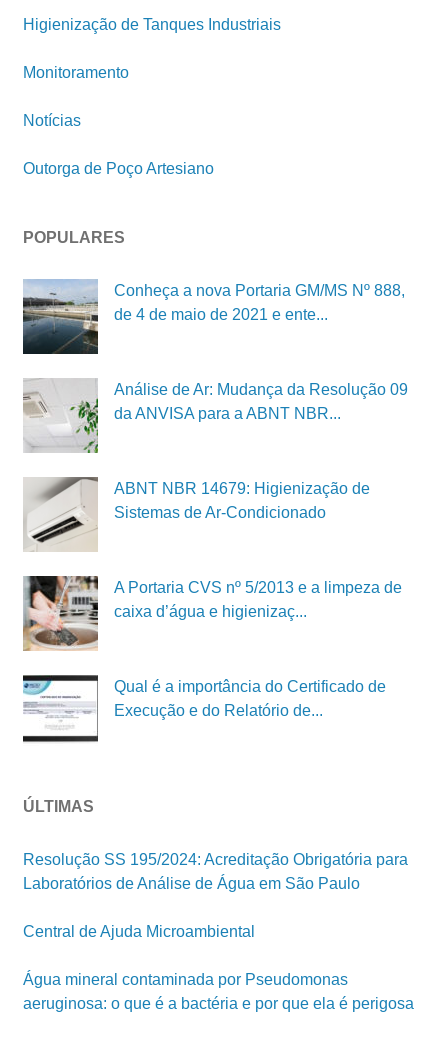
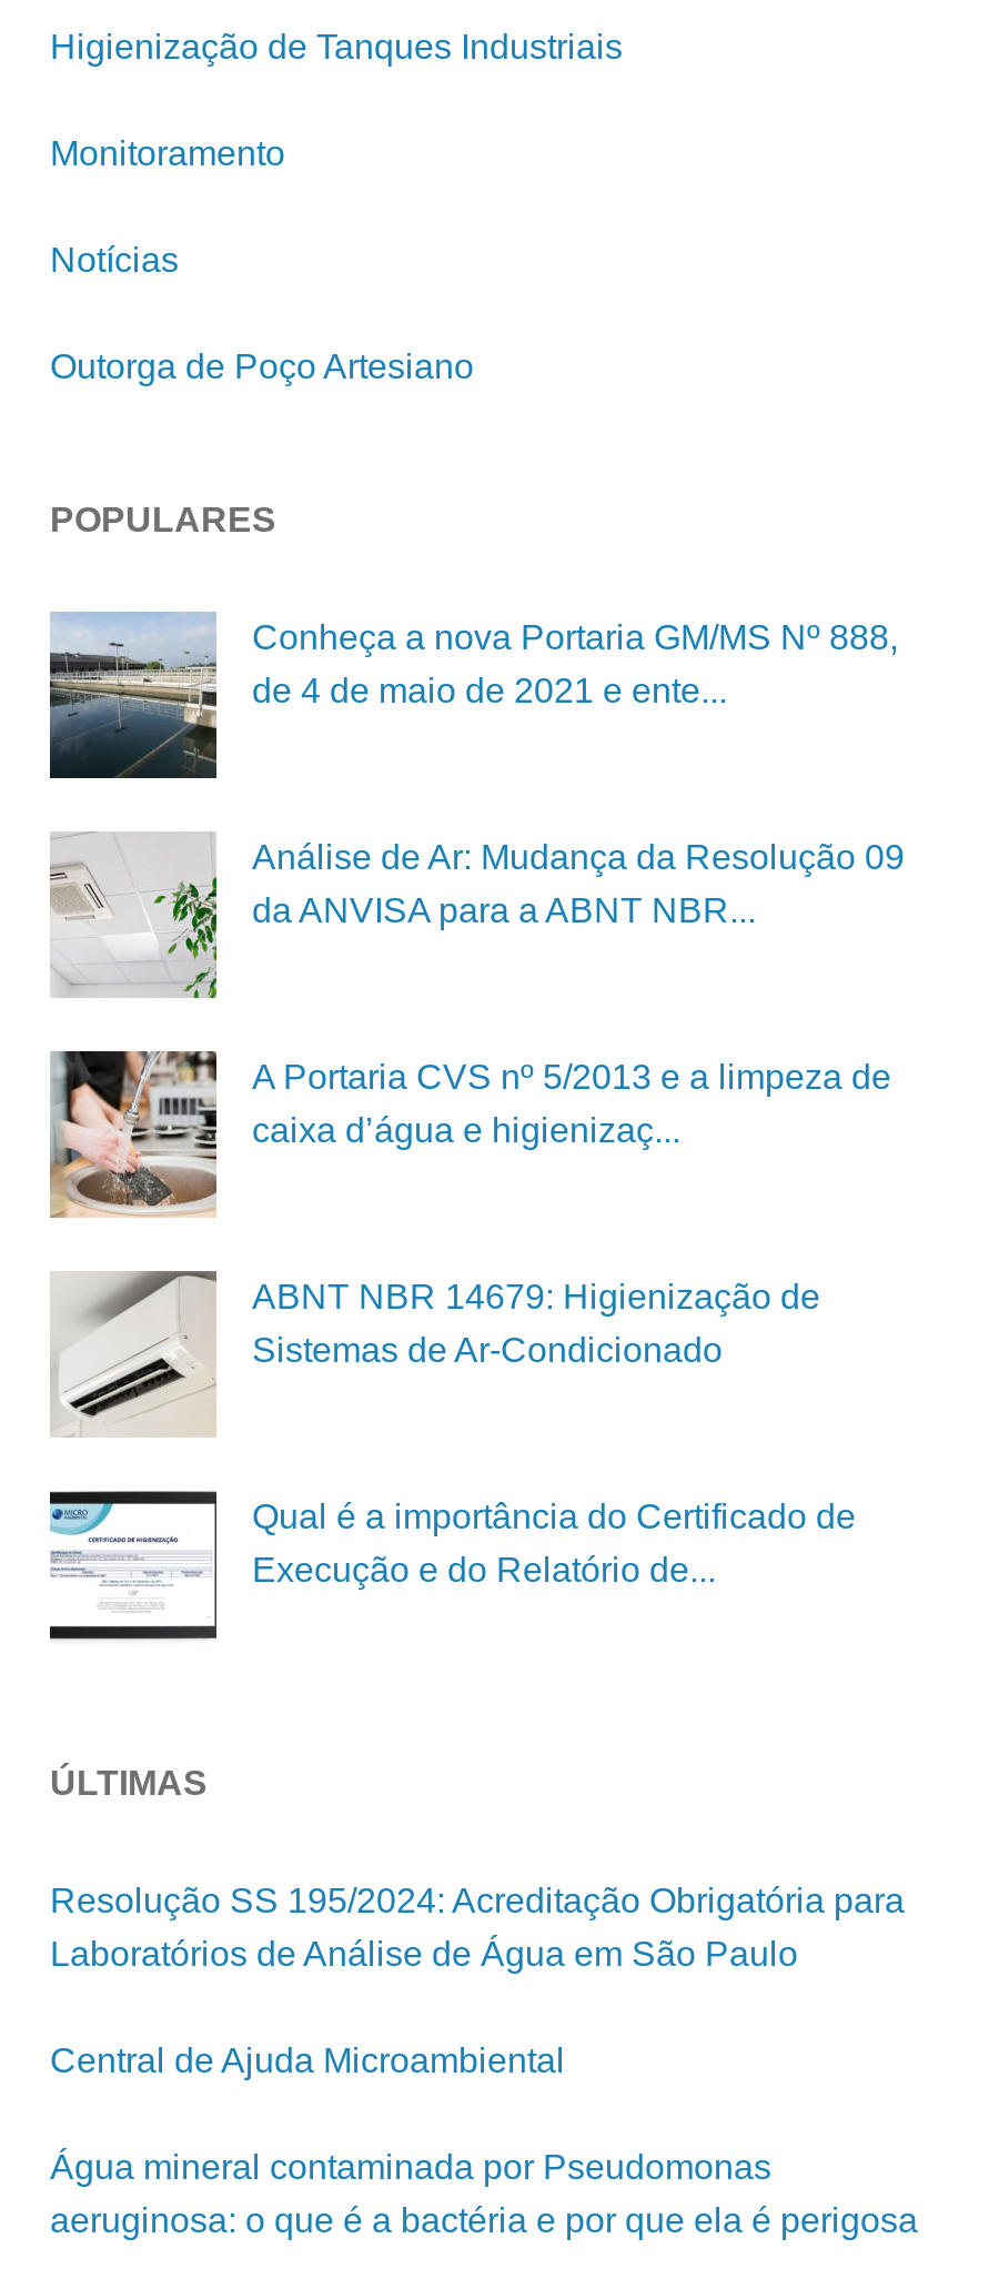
moved [24,476,370,551] -> [52,1269,820,1435]: [image] | ABNT NBR 14679: Higienização de | Sistemas de Ar-Condicionado
moved [23,575,402,651] -> [50,1049,891,1218]: [image] | A Portaria CVS nº 5/2013 e a limpeza de | caixa d’água e higienizaç...

